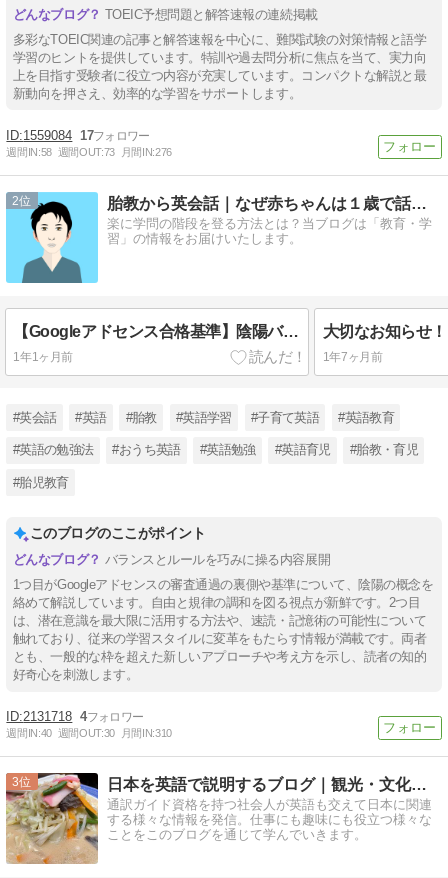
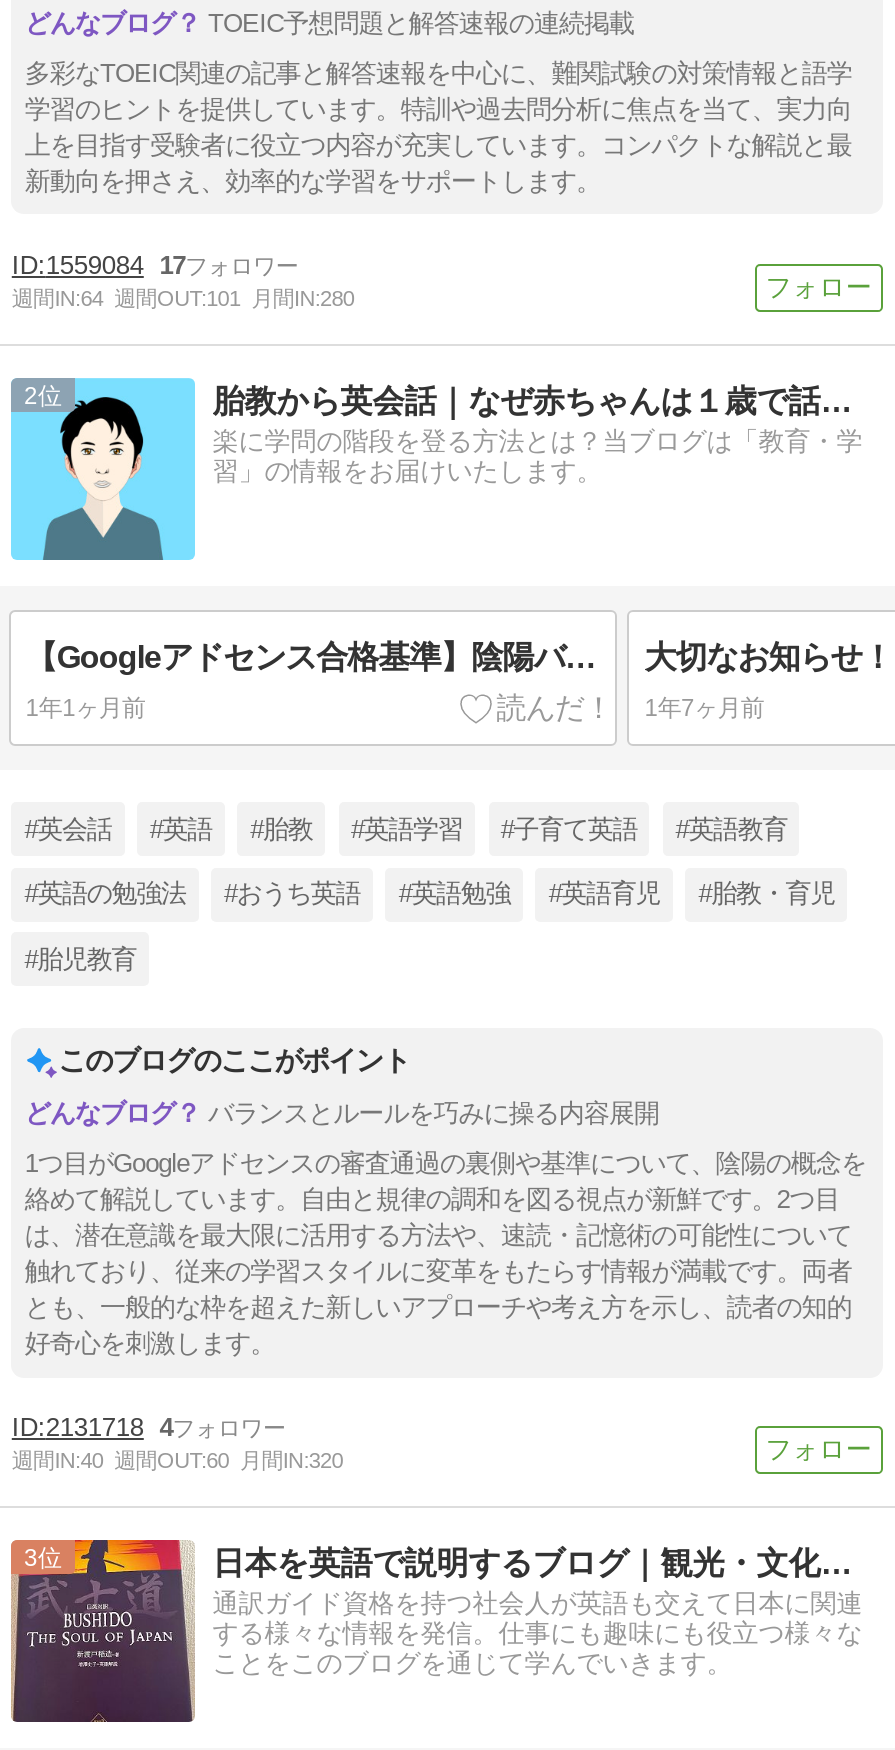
[6,146,172,158] 週間IN:58 週間OUT:73 月間IN:276 -> [12,286,354,310] 週間IN:64 週間OUT:101 月間IN:280
[6,727,172,739] 週間IN:40 週間OUT:30 月間IN:310 -> [12,1448,343,1472] 週間IN:40 週間OUT:60 月間IN:320
[5,772,99,865] [image] -> [11,1538,195,1724] [image]

